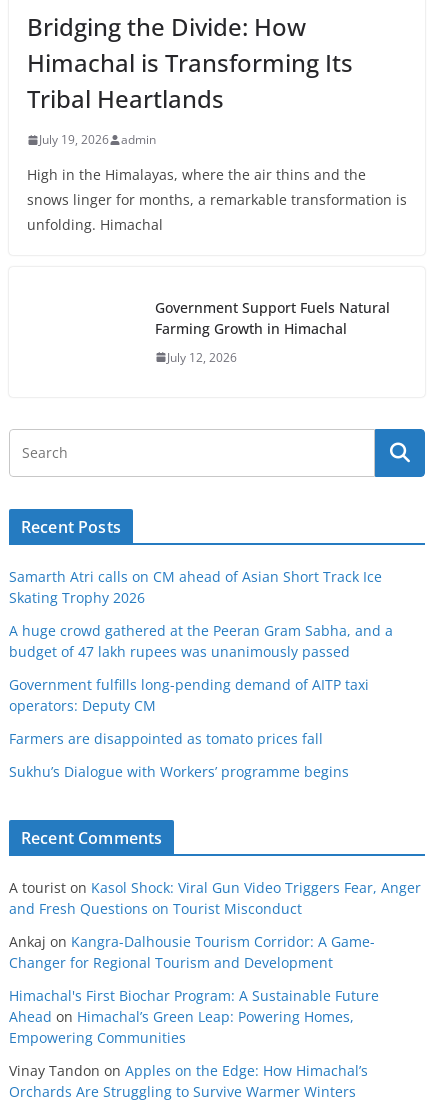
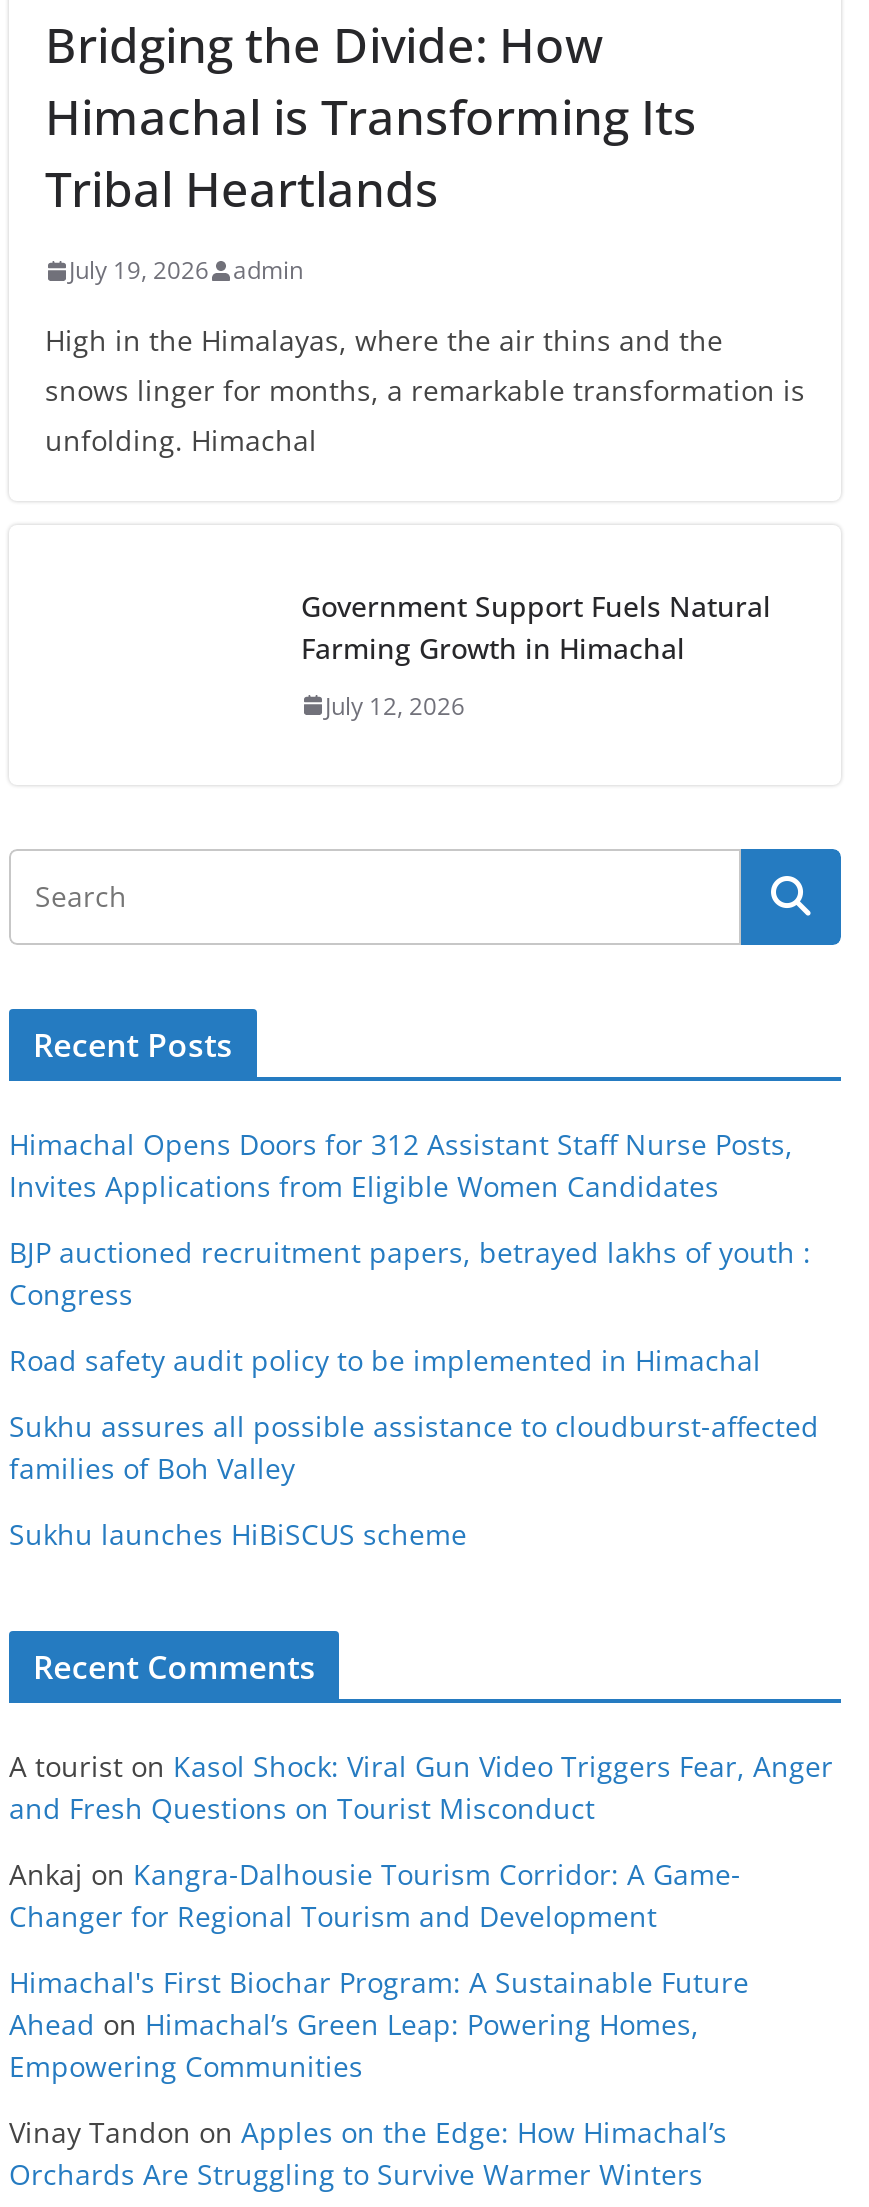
[9,567,382,607] Samarth Atri calls on CM ahead of Asian Short Track Ice | Skating Trophy 2026 -> [9,1125,793,1205] Himachal Opens Doors for 312 Assistant Staff Nurse Posts, | Invites Applications from Eligible Women Candidates
[9,621,393,661] A huge crowd gathered at the Peeran Gram Sabha, and a | budget of 47 lakh rupees was unanimously passed -> [9,1233,811,1313] BJP auctioned recruitment papers, betrayed lakhs of youth : | Congress
[9,675,369,715] Government fulfills long-pending demand of AITP taxi | operators: Deputy CM -> [9,1341,761,1379] Road safety audit policy to be implemented in Himachal
[9,729,323,748] Farmers are disappointed as tomato prices fall -> [9,1407,819,1487] Sukhu assures all possible assistance to cloudburst-affected | families of Boh Valley
[9,762,349,781] Sukhu’s Dialogue with Workers’ programme begins -> [9,1515,467,1553] Sukhu launches HiBiSCUS scheme

